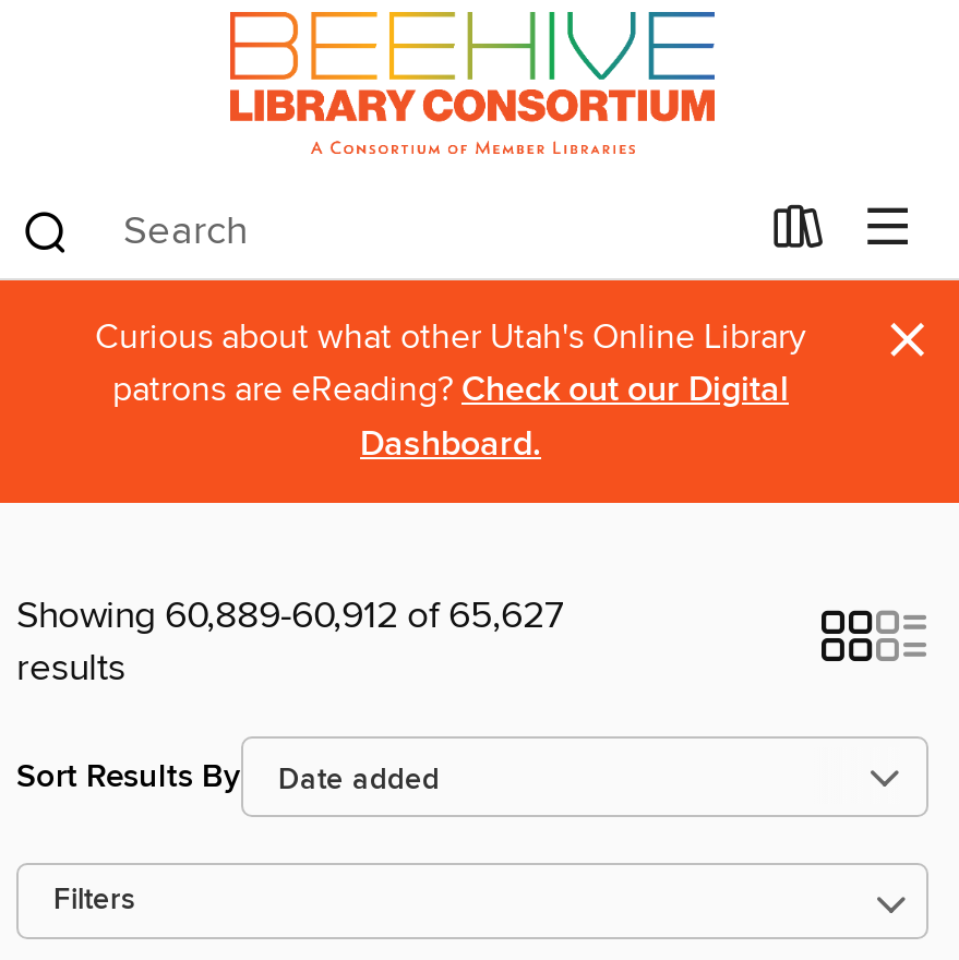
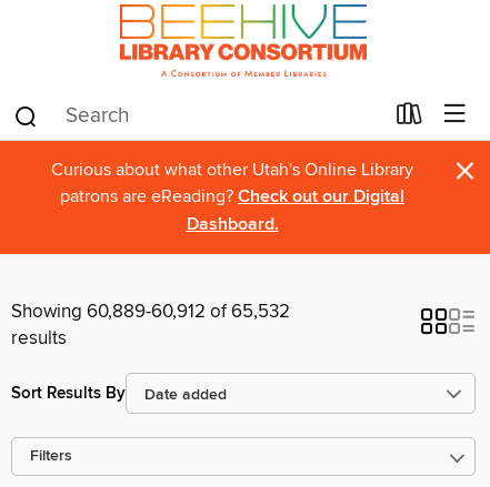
[16,592,564,640] Showing 60,889-60,912 of 65,627 -> [11,300,290,324] Showing 60,889-60,912 of 65,532

